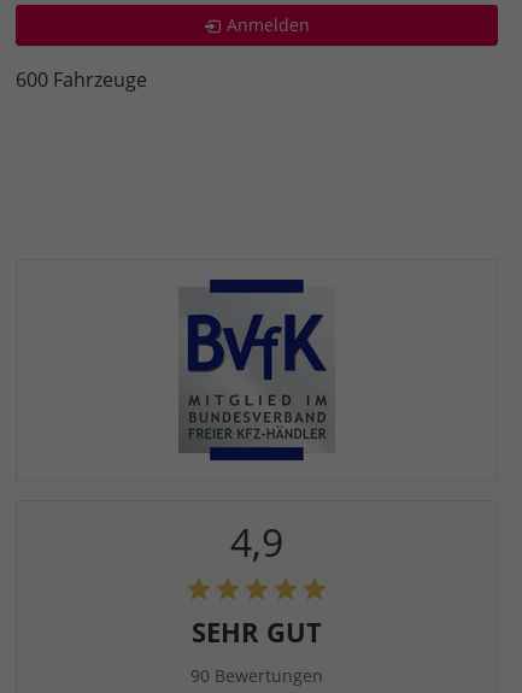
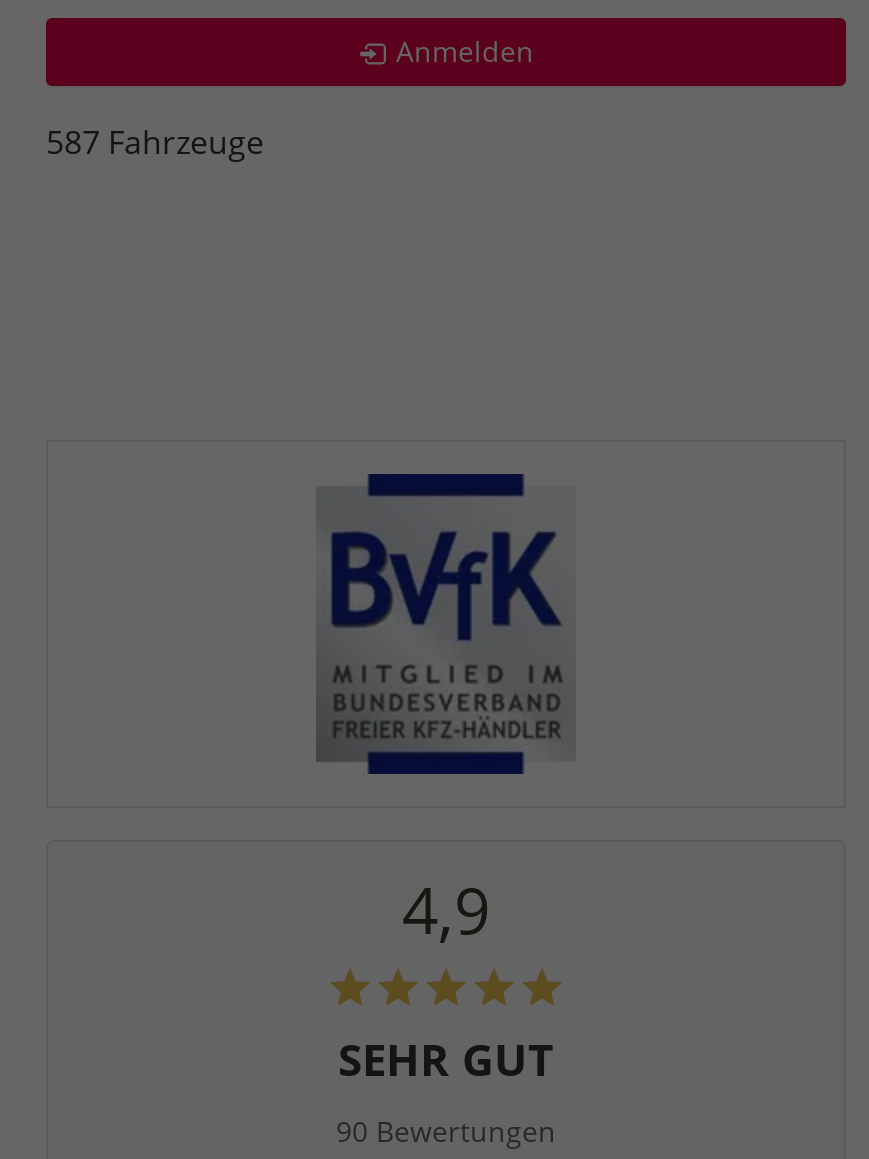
[16,66,147,93] 600 Fahrzeuge -> [46,120,264,164] 587 Fahrzeuge

